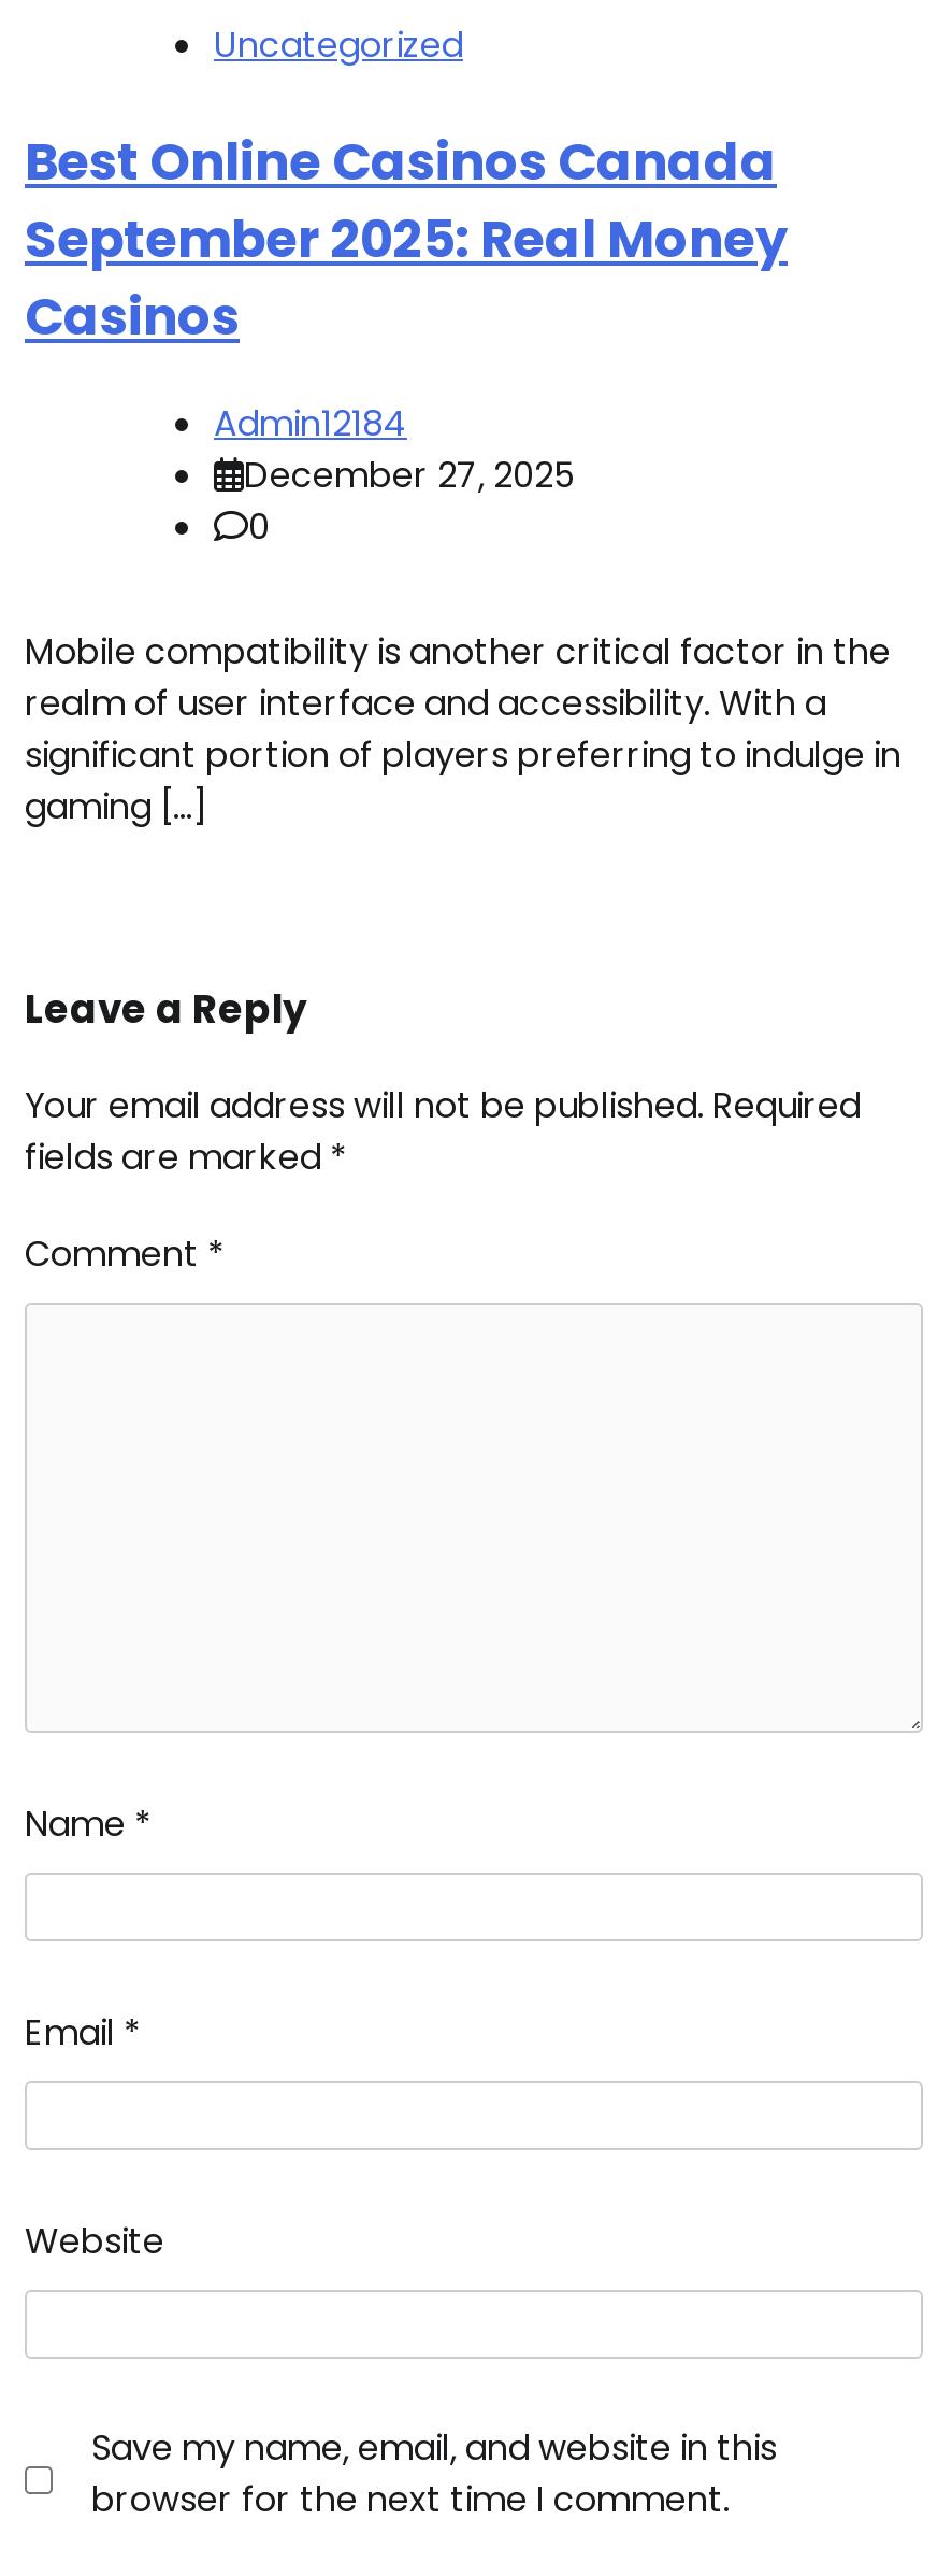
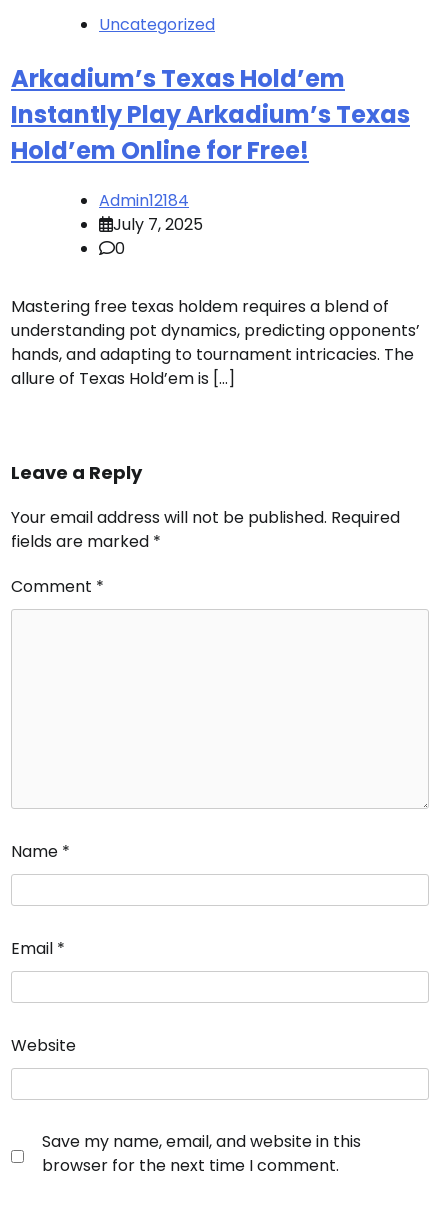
[25,125,788,351] Best Online Casinos Canada | September 2025: Real Money | Casinos -> [11,62,410,167] Arkadium’s Texas Hold’em | Instantly Play Arkadium’s Texas | Hold’em Online for Free!
[244,450,575,499] December 27, 2025 -> [113,212,203,235] July 7, 2025
[25,626,901,830] Mobile compatibility is another critical factor in the | realm of user interface and accessibility. With a | significant portion of players preferring to indulge in | gaming […] -> [11,294,420,389] Mastering free texas holdem requires a blend of | understanding pot dynamics, predicting opponents’ | hands, and adapting to tournament intricacies. The | allure of Texas Hold’em is […]

